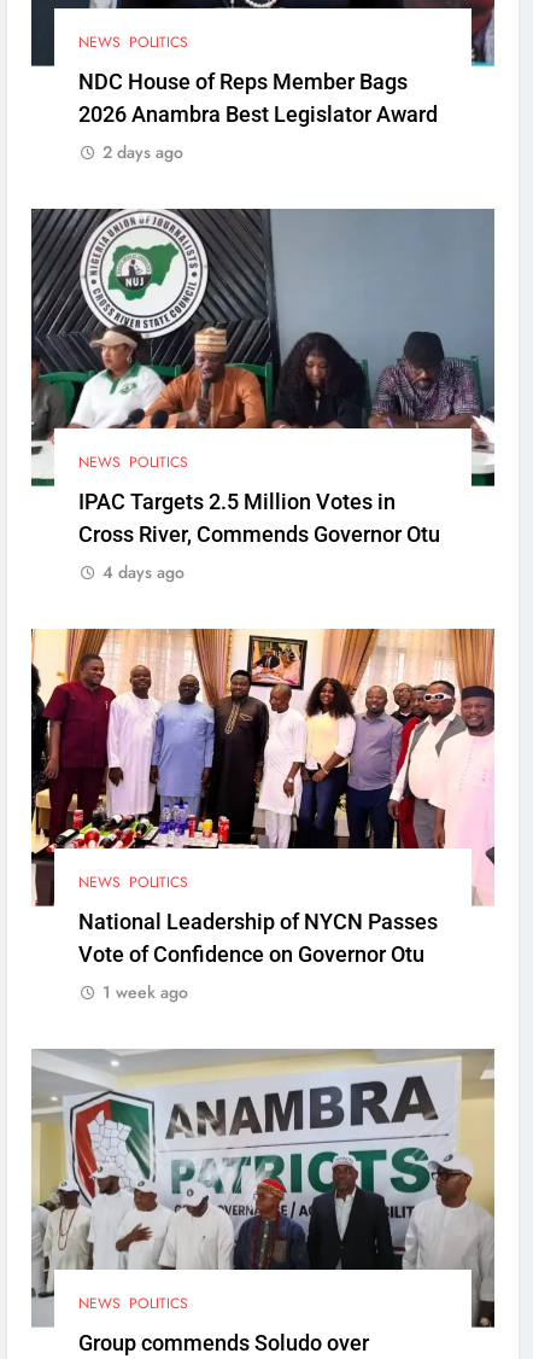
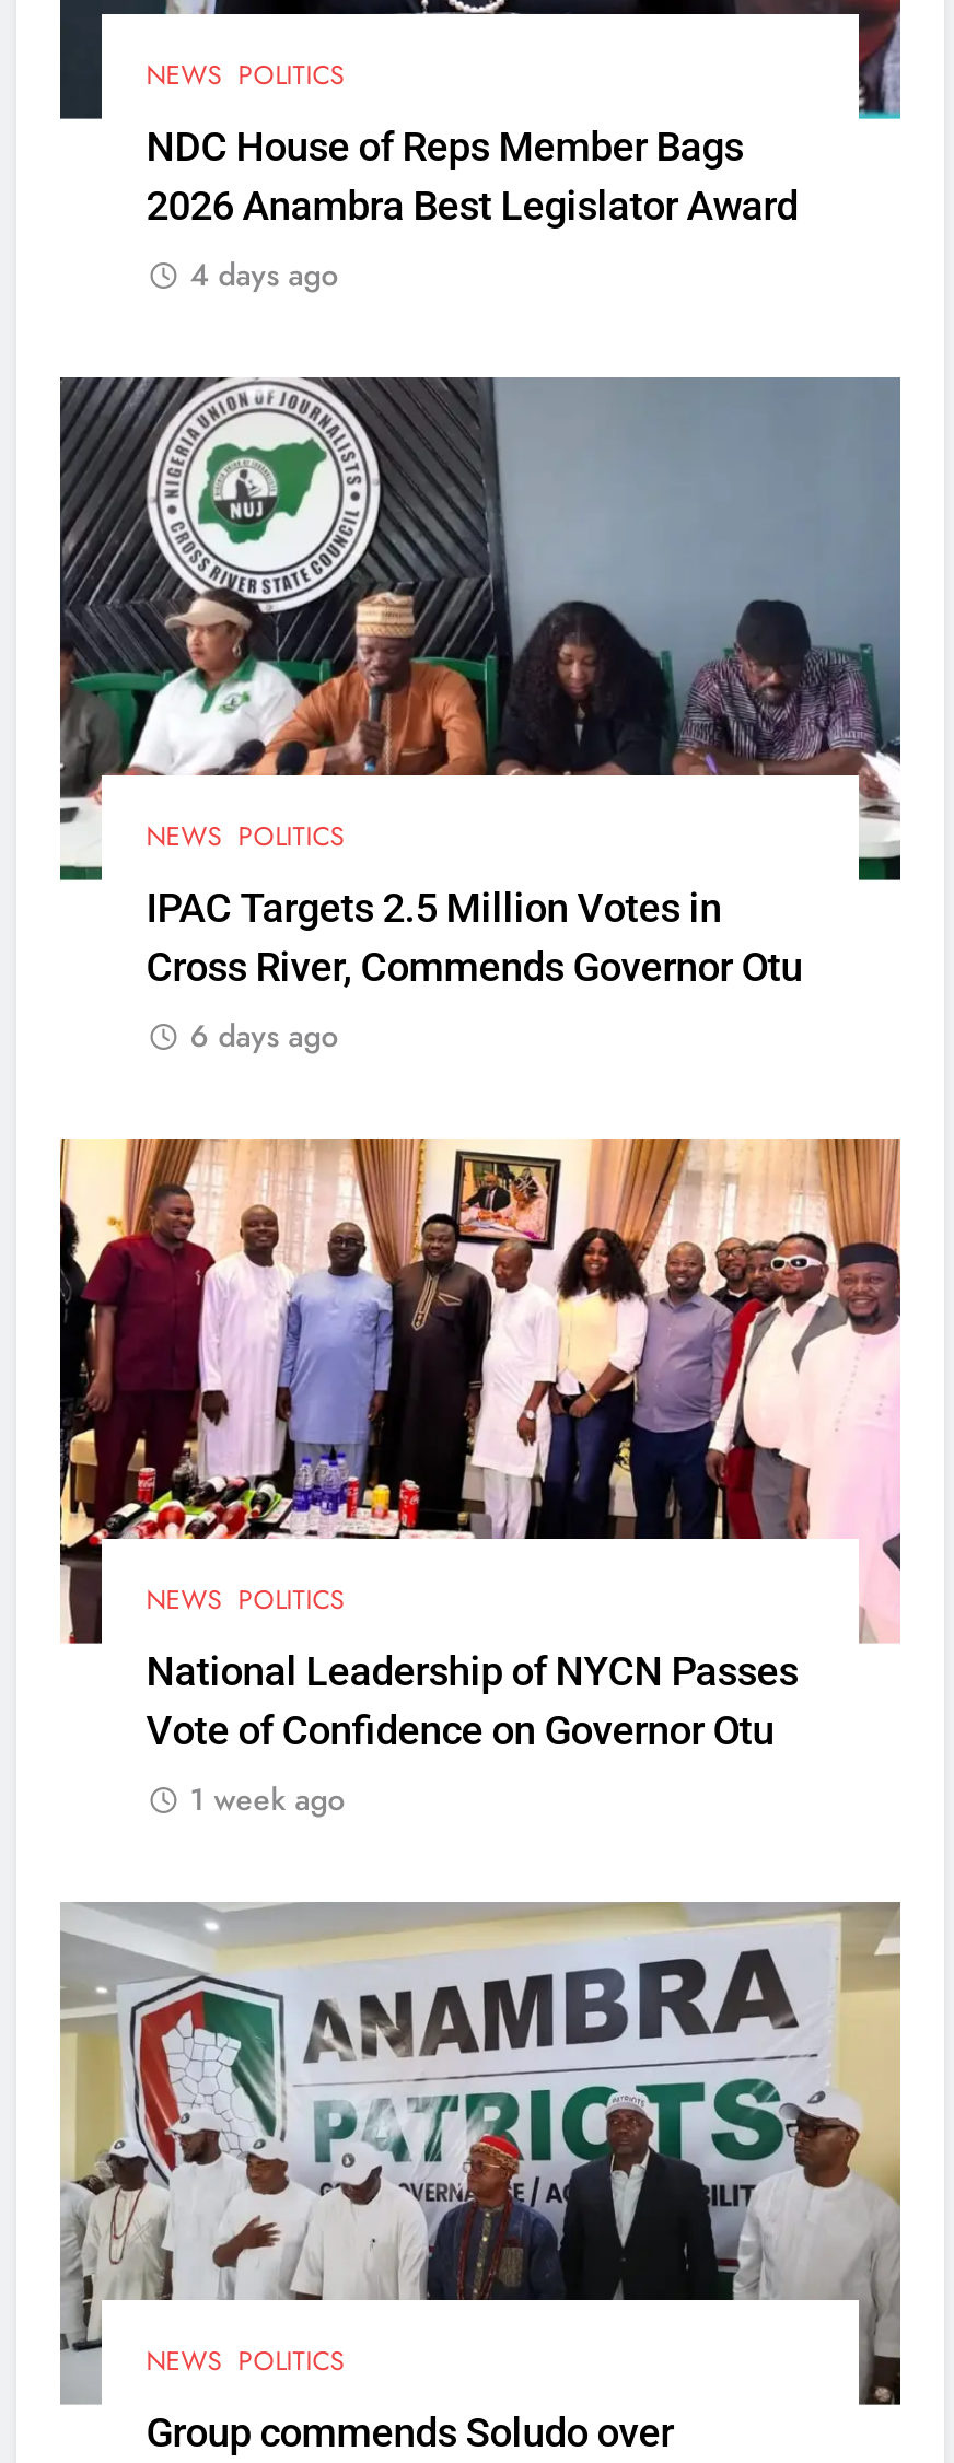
[103,139,184,164] 2 days ago -> [190,253,338,296] 4 days ago
[103,560,185,584] 4 days ago -> [190,1015,338,1058] 6 days ago

